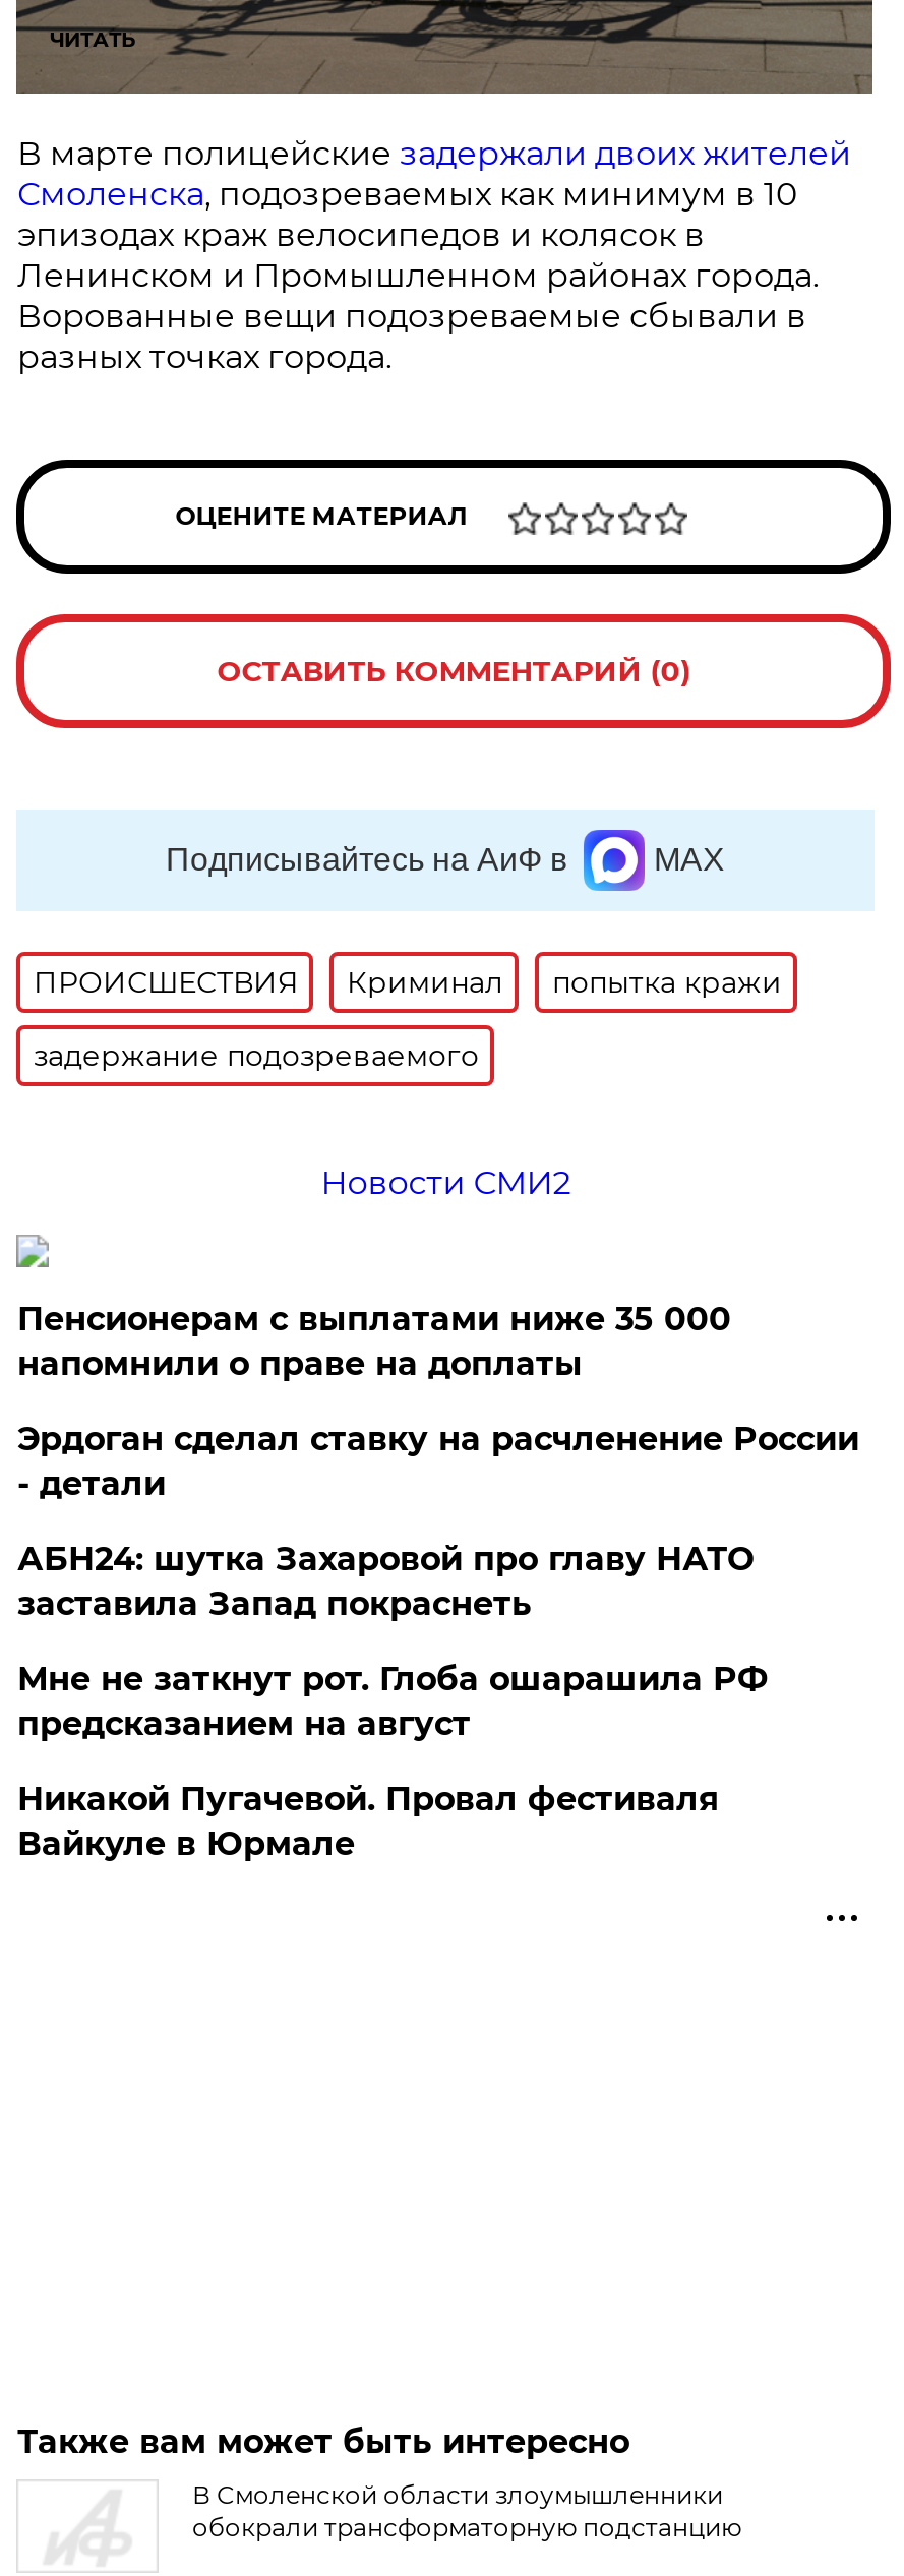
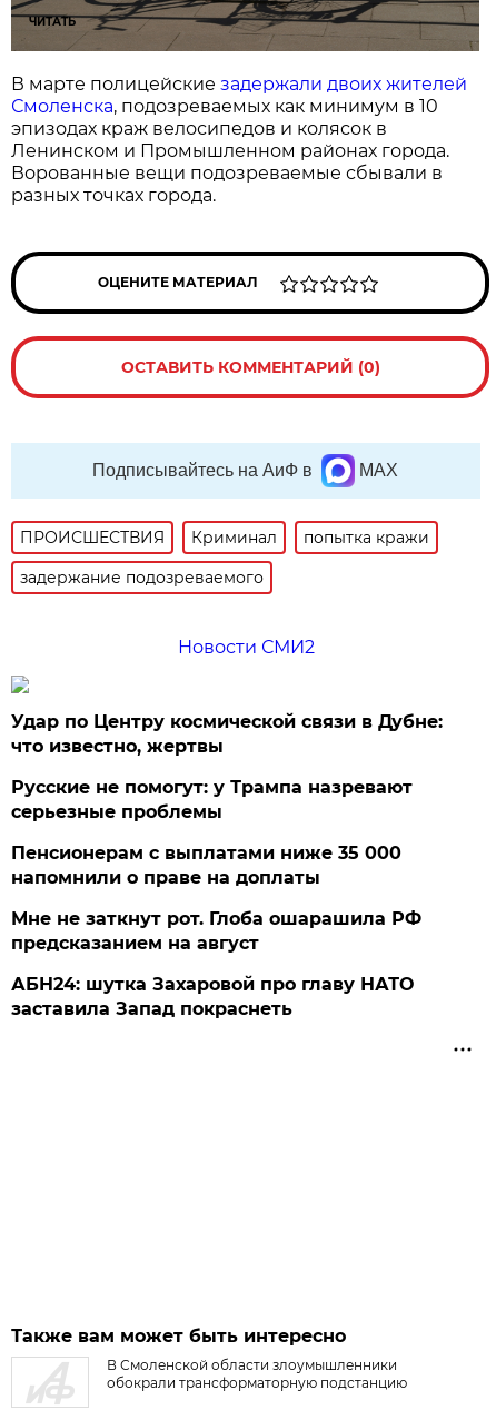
none -> [12,711,443,822] Удар по Центру космической связи в Дубне: | что известно, жертвы | Русские не помогут: у Трампа назревают | серьезные проблемы
moved [17,1299,731,1383] -> [12,842,402,888]: Пенсионерам с выплатами ниже 35 000 | напомнили о праве на доплаты
[17,1419,859,1503] Эрдоган сделал ставку на расчленение России | - детали -> none
moved [17,1539,753,1623] -> [12,974,414,1019]: АБН24: шутка Захаровой про главу НАТО | заставила Запад покраснеть
[17,1780,719,1863] Никакой Пугачевой. Провал фестиваля | Вайкуле в Юрмале -> none

